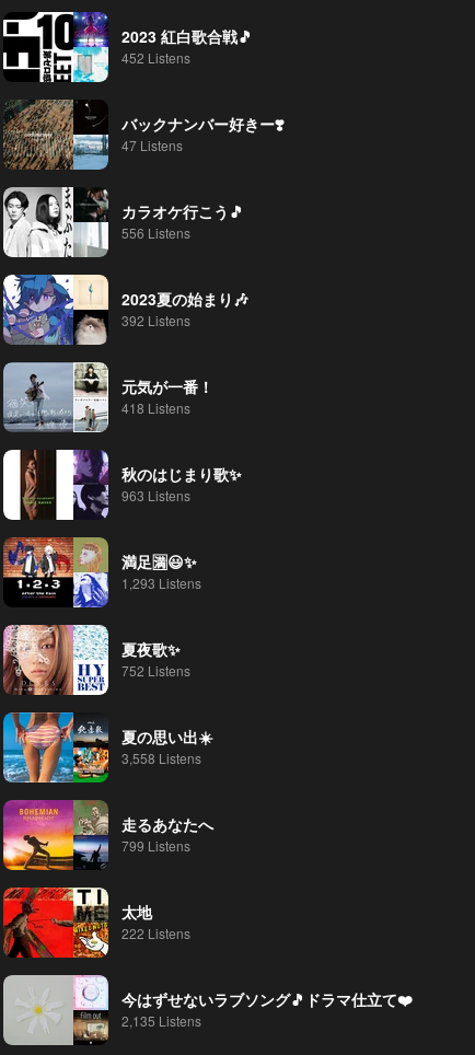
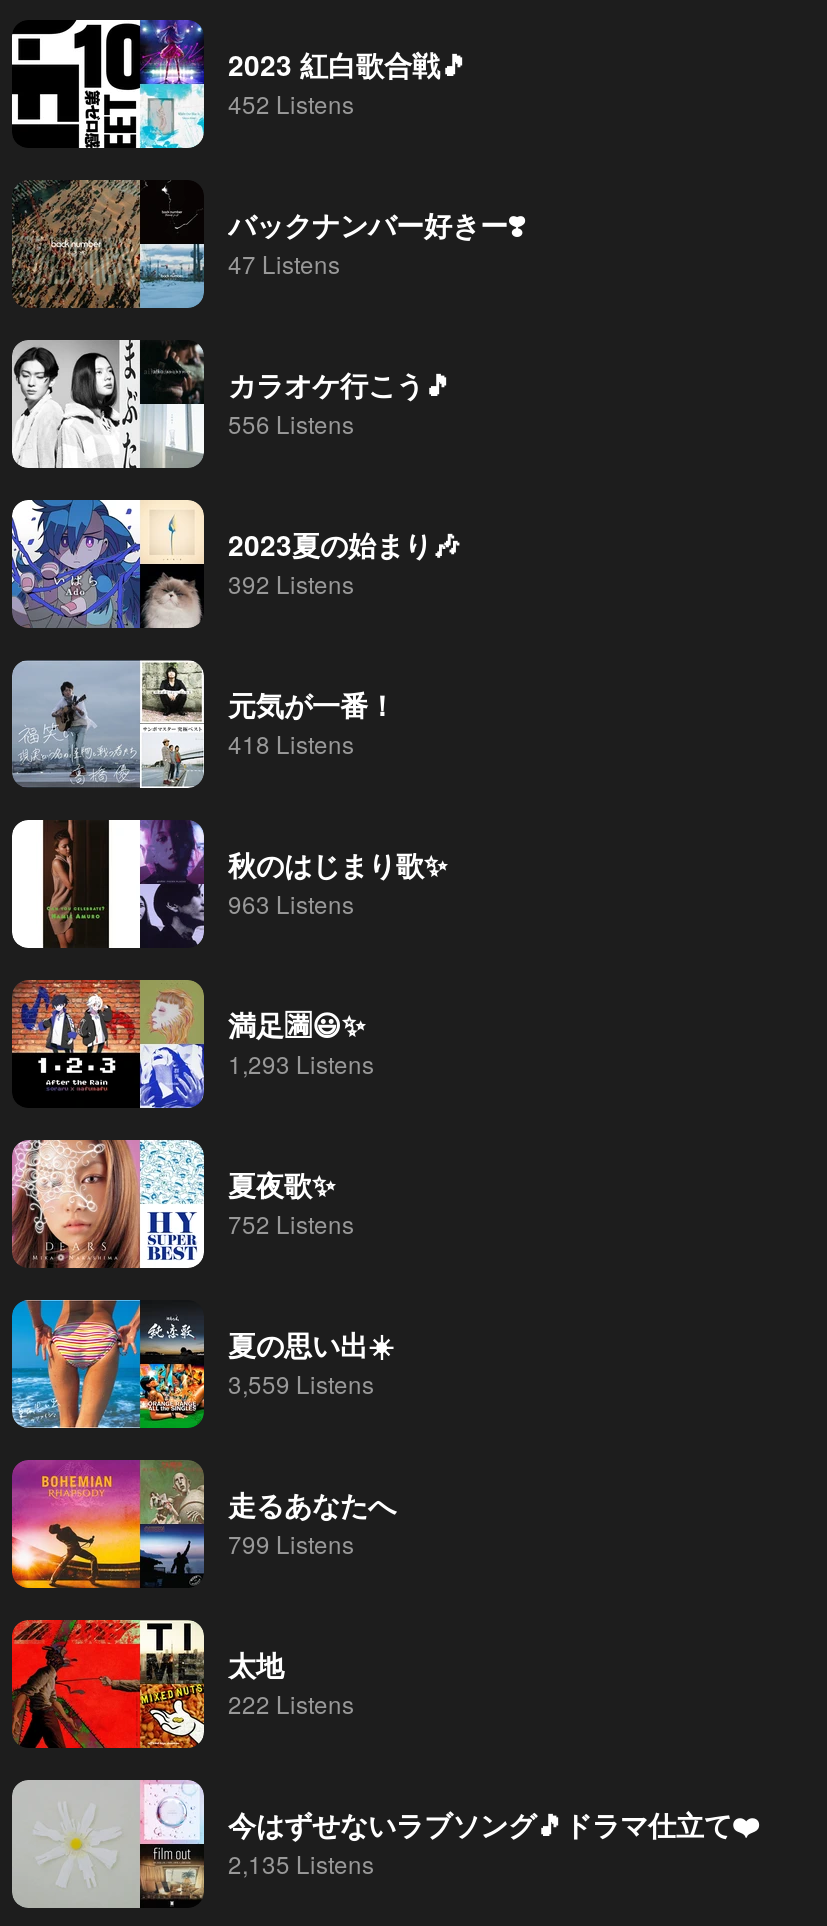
[121,749,201,767] 3,558 Listens -> [228,1366,374,1400] 3,559 Listens

